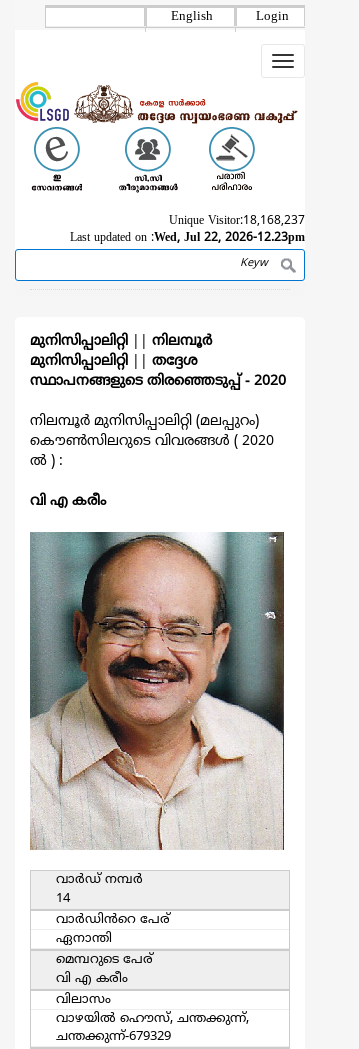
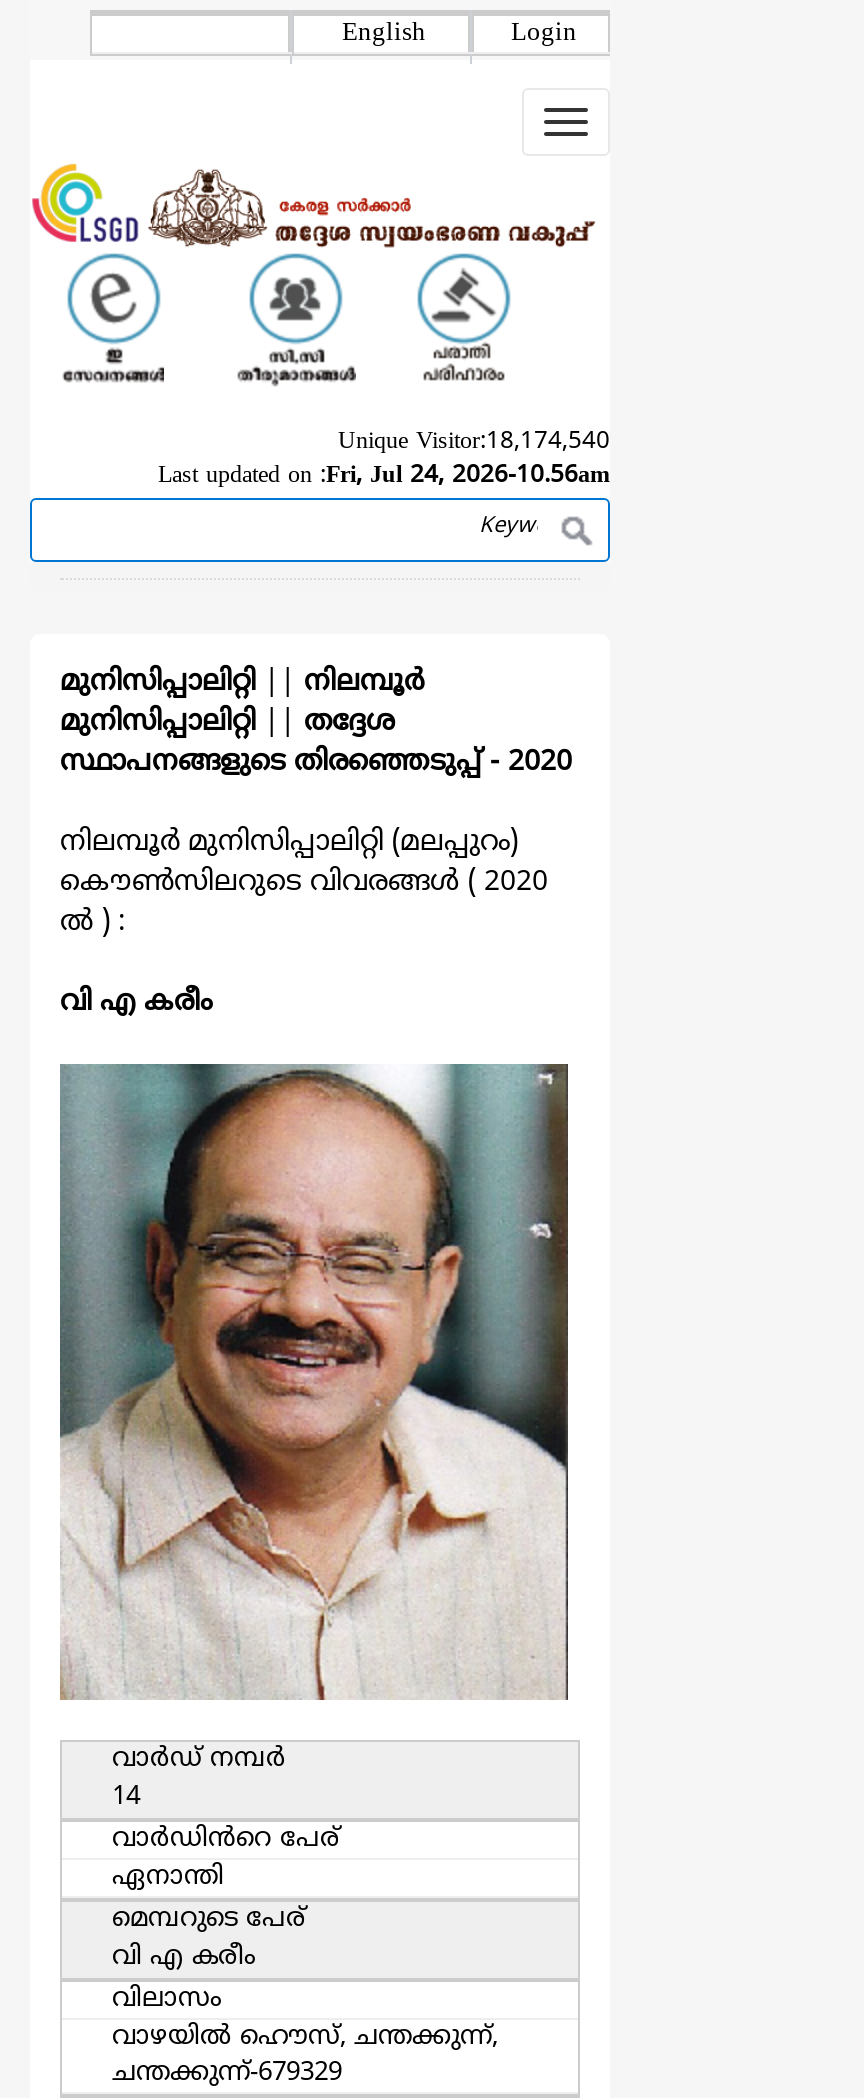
[169,214,305,229] Unique Visitor:18,168,237 -> [338,429,610,459] Unique Visitor:18,174,540
[70,231,305,246] Last updated on : Wed, Jul 22, 2026-12.23pm -> [158,463,610,493] Last updated on : Fri, Jul 24, 2026-10.56am

